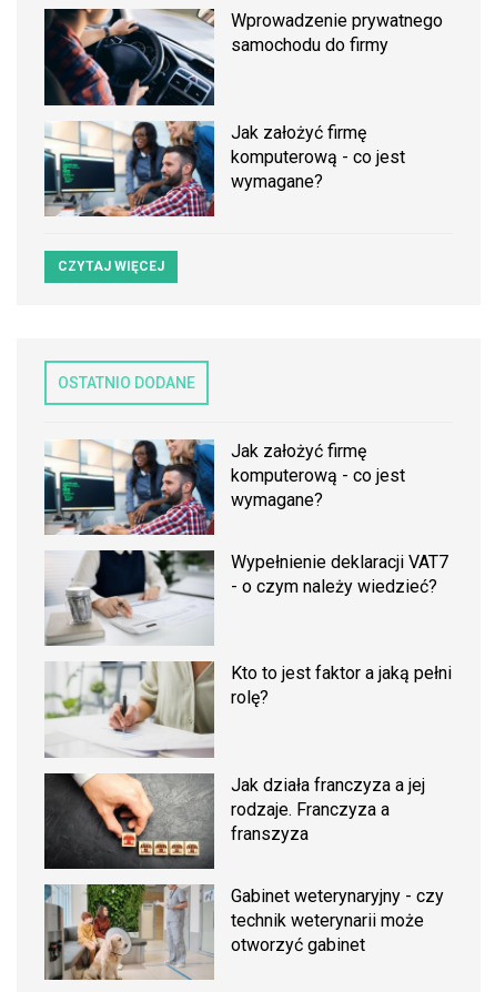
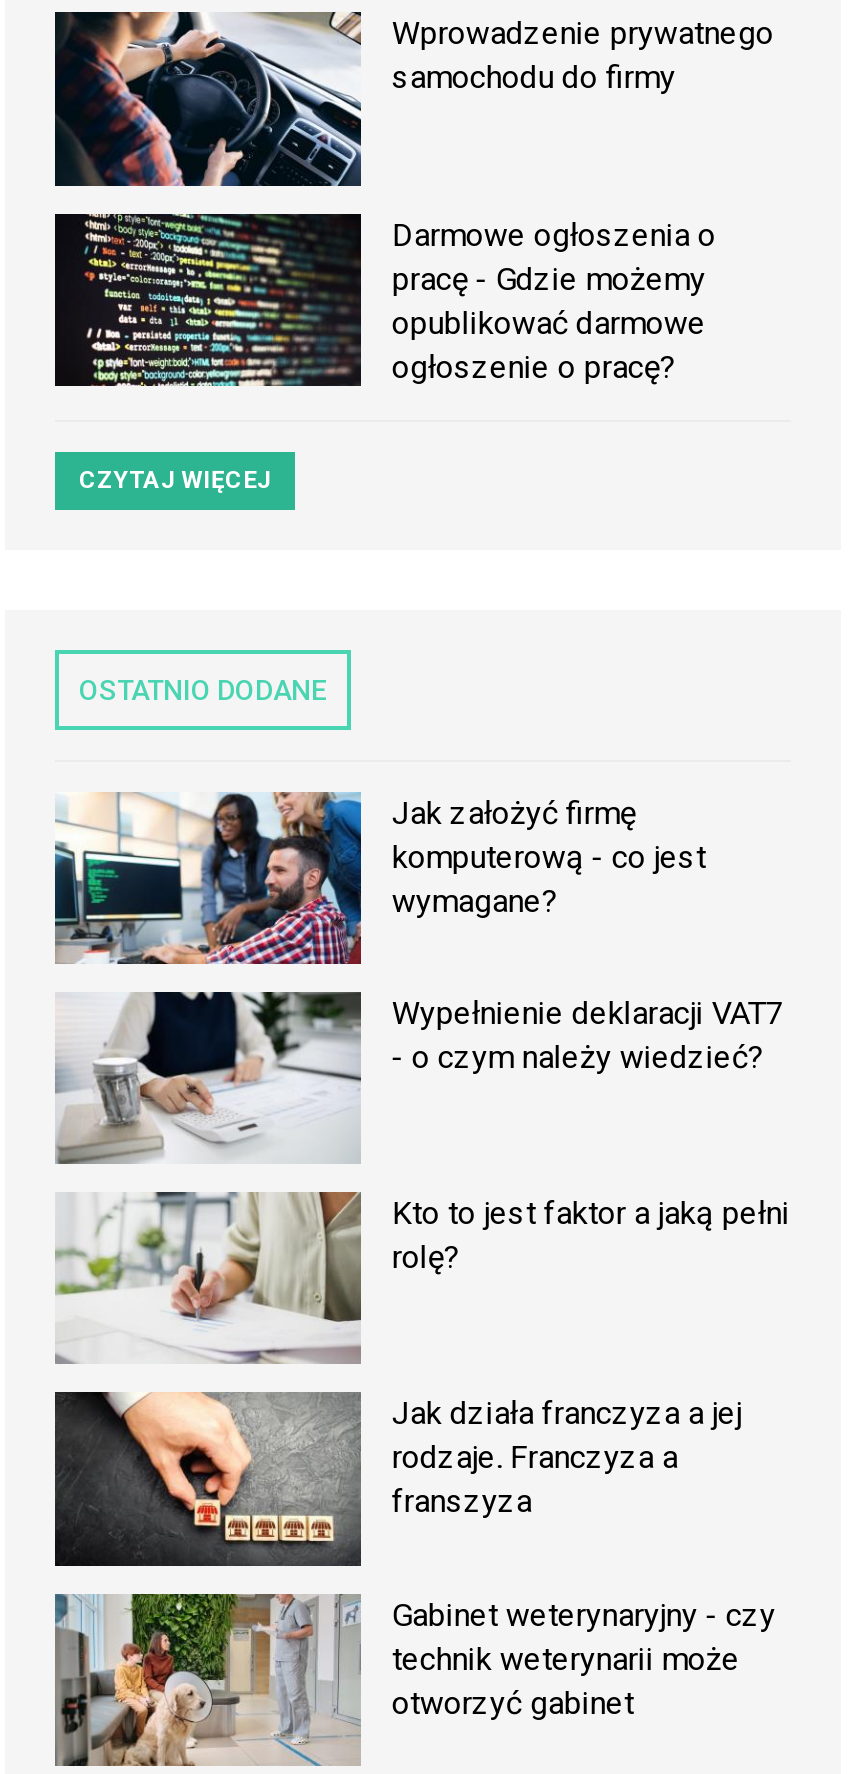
[43,120,405,217] [image] | Jak założyć firmę | komputerową - co jest | wymagane? -> [53,212,716,388] [image] | Darmowe ogłoszenia o | pracę - Gdzie możemy | opublikować darmowe | ogłoszenie o pracę?

